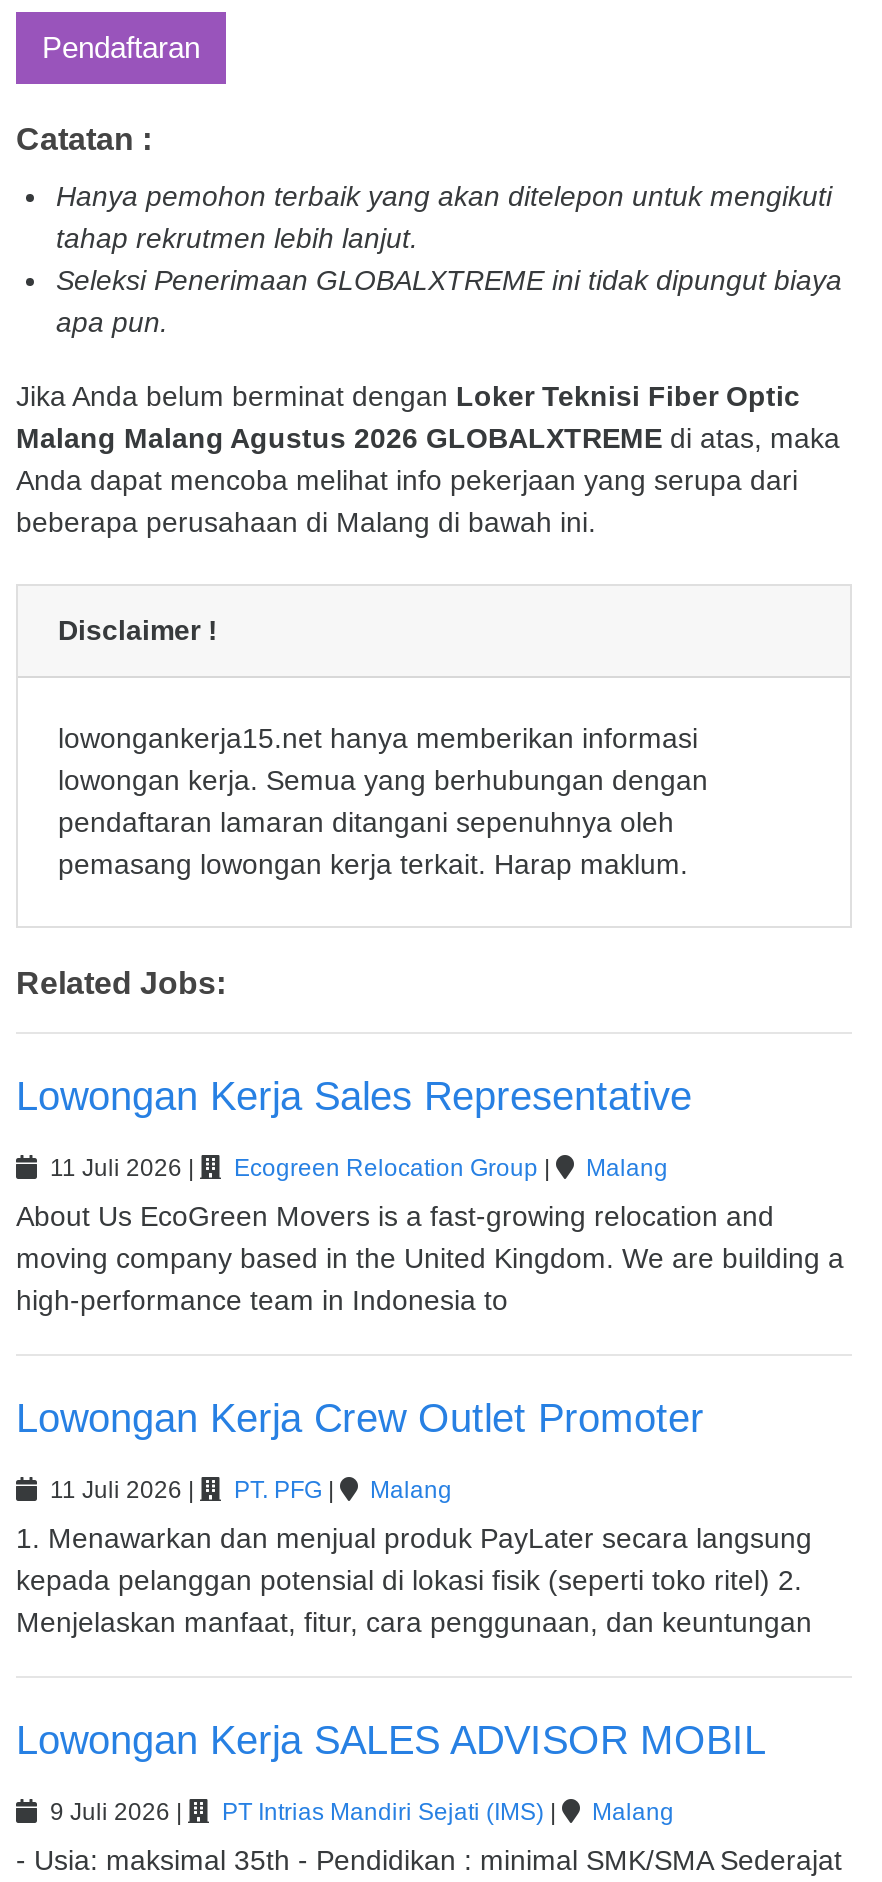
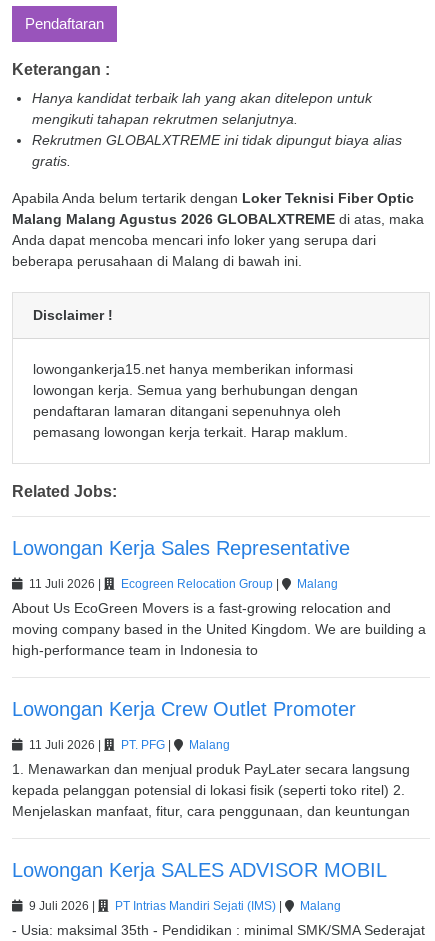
[16,123,152,157] Catatan : -> [12,61,110,78] Keterangan :
[56,181,842,339] Hanya pemohon terbaik yang akan ditelepon untuk mengikuti | tahap rekrutmen lebih lanjut. | Seleksi Penerimaan GLOBALXTREME ini tidak dipungut biaya | apa pun. -> [32,90,402,169] Hanya kandidat terbaik lah yang akan ditelepon untuk | mengikuti tahapan rekrutmen selanjutnya. | Rekrutmen GLOBALXTREME ini tidak dipungut biaya alias | gratis.
[16,381,800,413] Jika Anda belum berminat dengan Loker Teknisi Fiber Optic -> [12,190,414,206] Apabila Anda belum tertarik dengan Loker Teknisi Fiber Optic
[16,465,798,497] Anda dapat mencoba melihat info pekerjaan yang serupa dari -> [12,232,376,248] Anda dapat mencoba mencari info loker yang serupa dari

